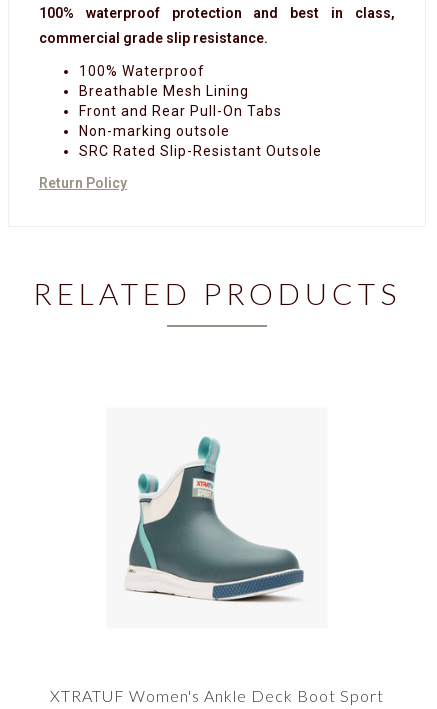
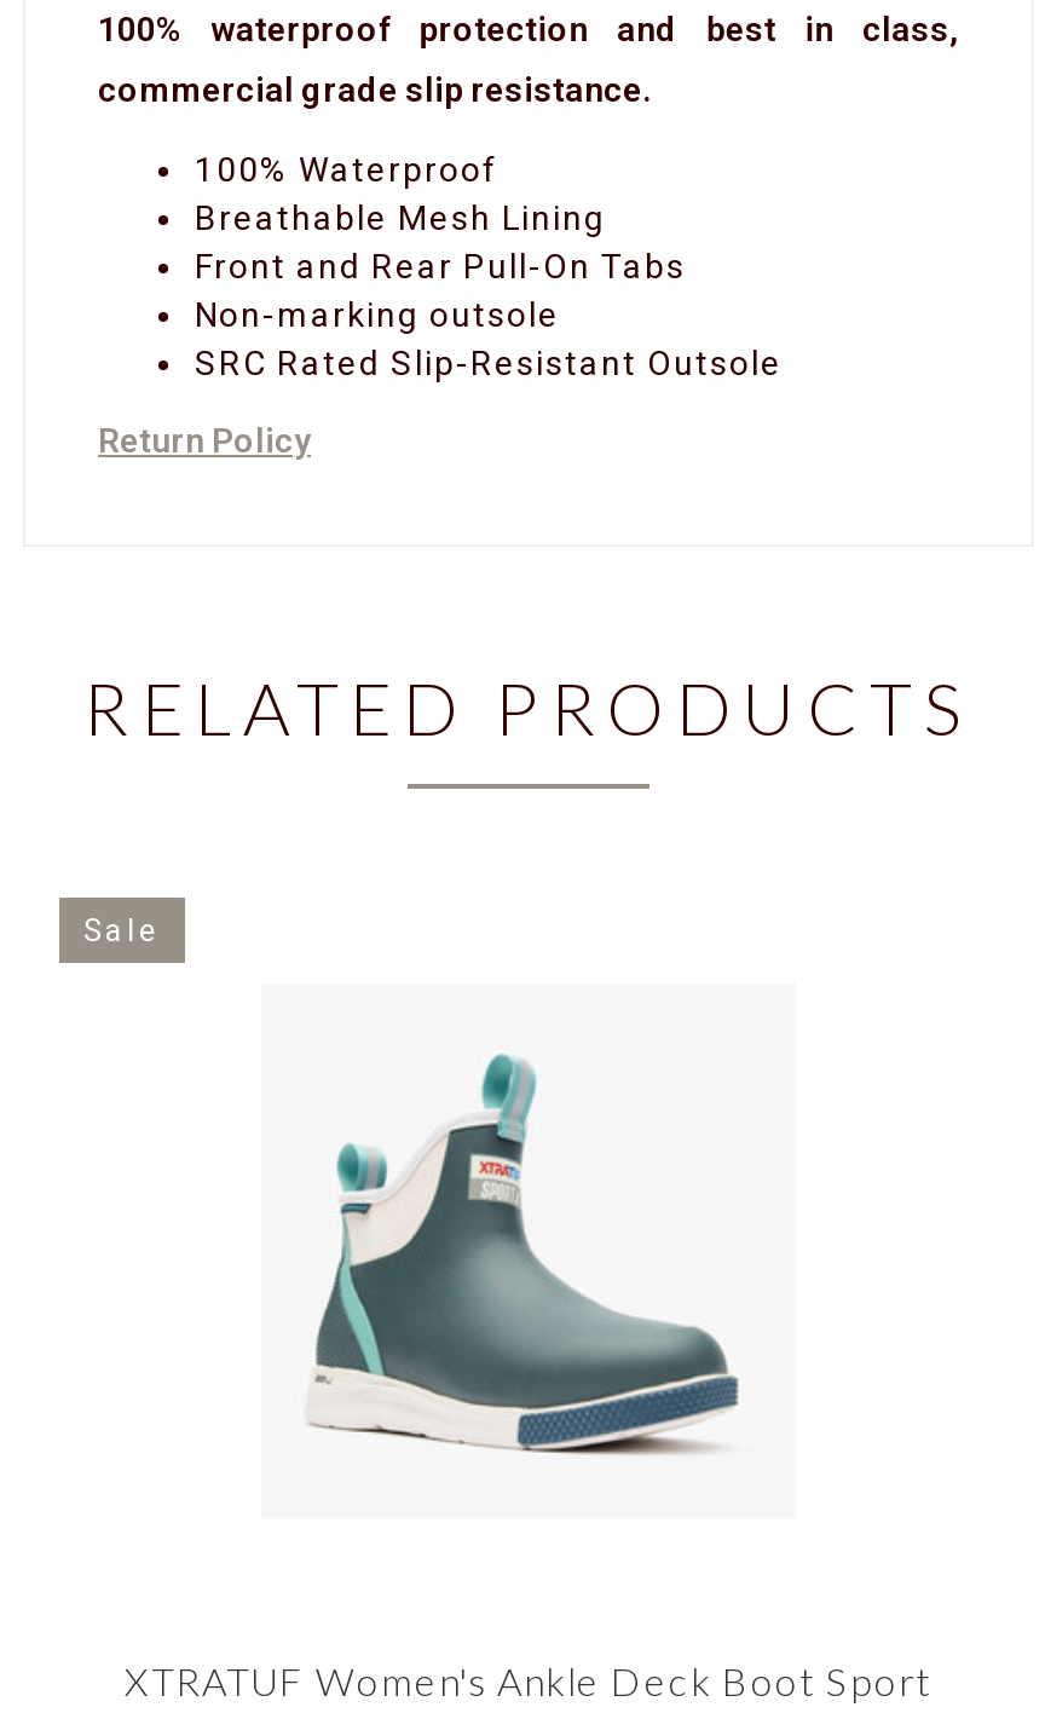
none -> [83,913,161,949] Sale

